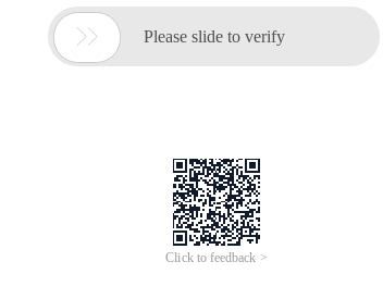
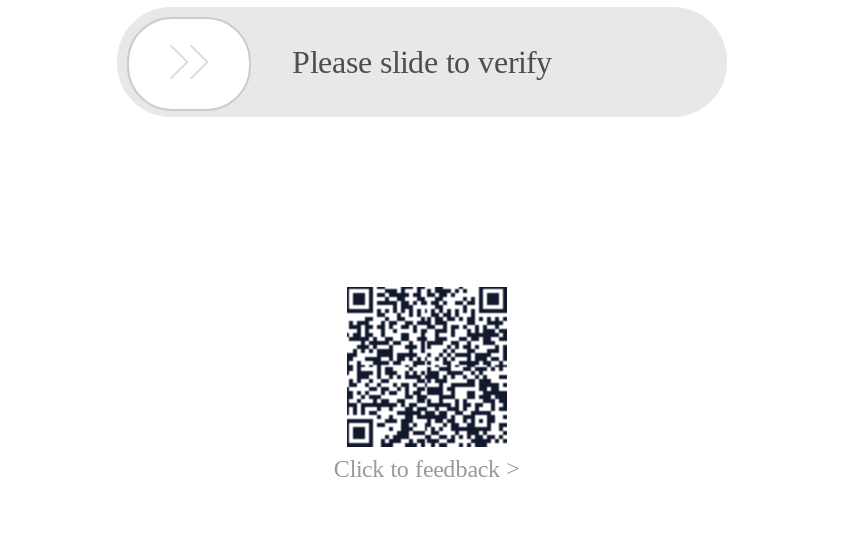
[173,158,260,247] [image] -> [347,285,509,449] [image]

